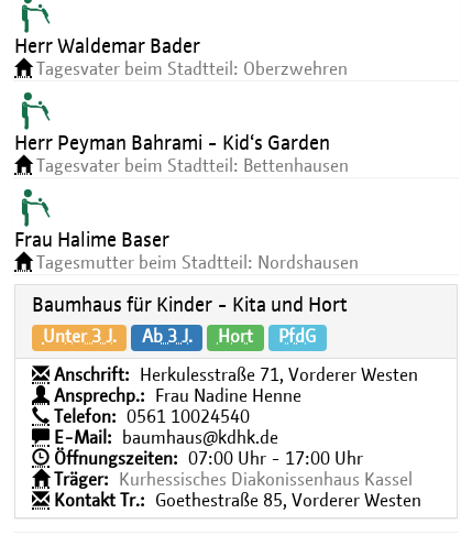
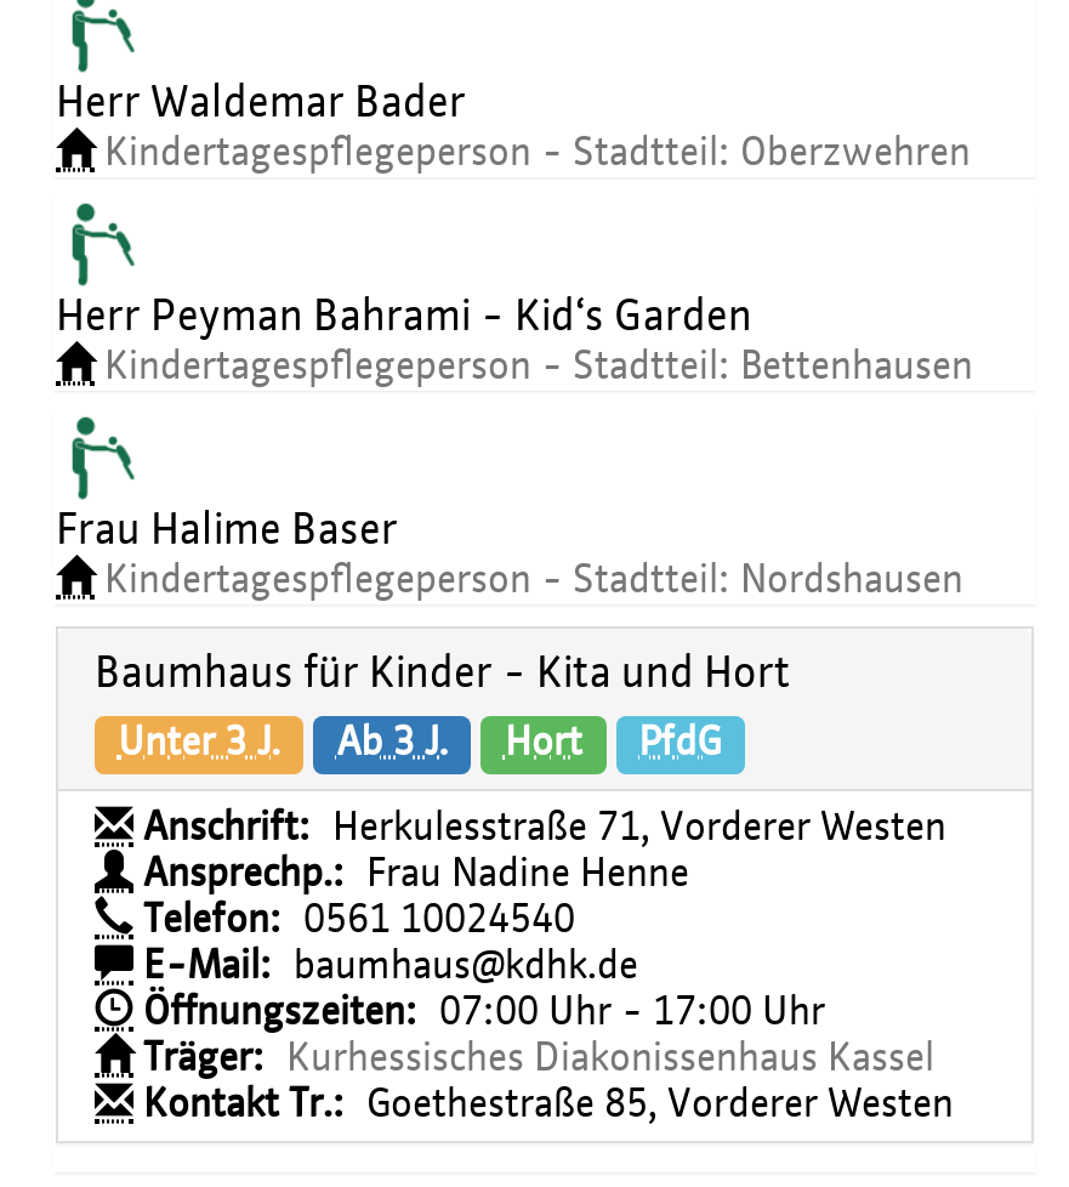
[36,61,348,78] Tagesvater beim Stadtteil: Oberzwehren -> [104,134,971,173] Kindertagespflegeperson - Stadtteil: Oberzwehren
[36,158,349,175] Tagesvater beim Stadtteil: Bettenhausen -> [104,348,973,387] Kindertagespflegeperson - Stadtteil: Bettenhausen
[36,255,359,272] Tagesmutter beim Stadtteil: Nordshausen -> [104,561,963,600] Kindertagespflegeperson - Stadtteil: Nordshausen

